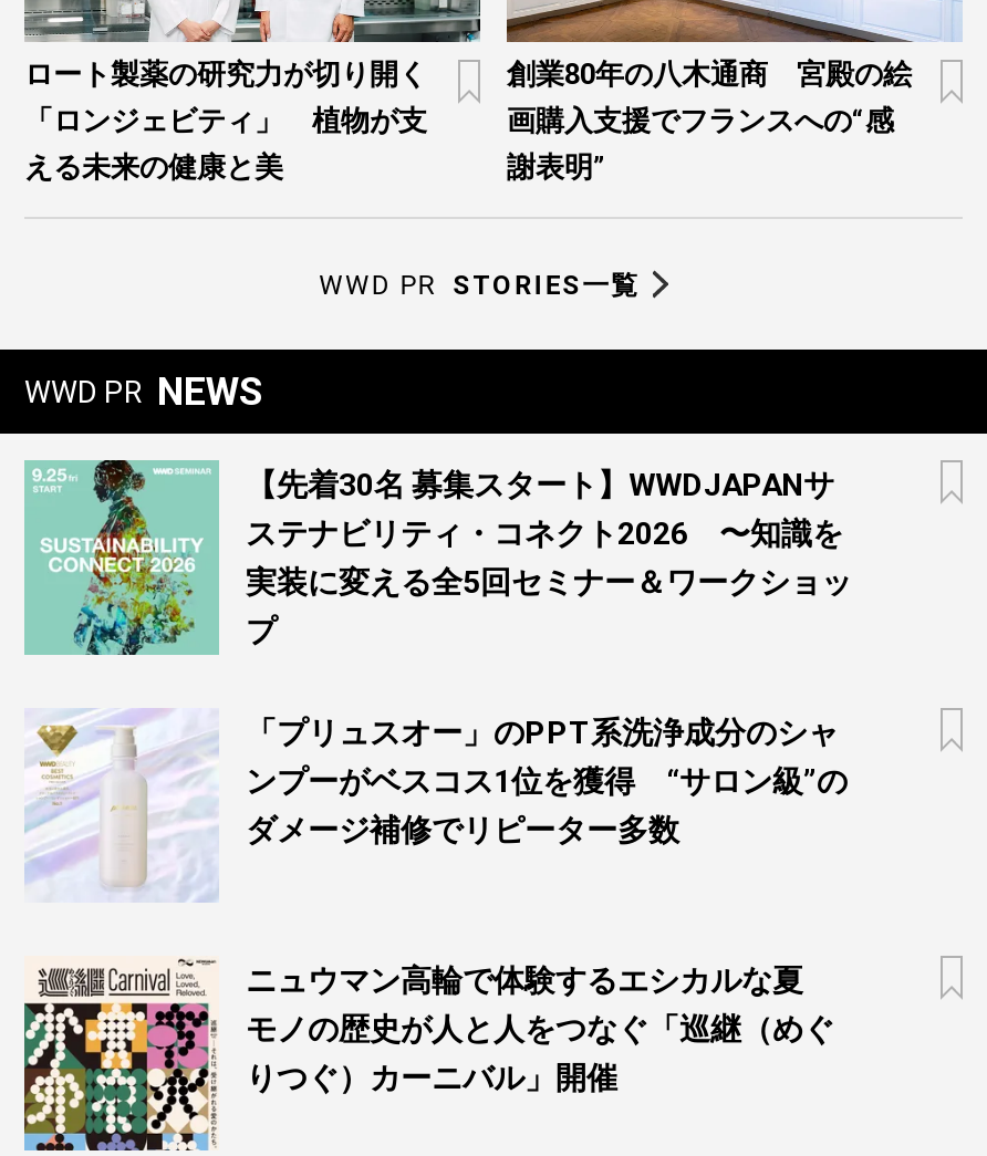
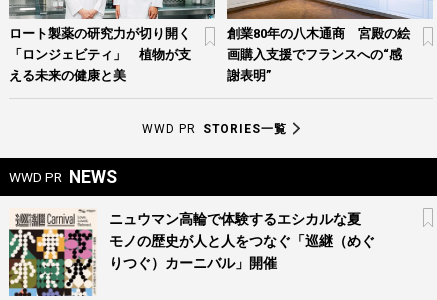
[24,458,852,848] [image] | 【先着30名 募集スタート】WWDJAPANサ | ステナビリティ・コネクト2026 〜知識を | 実装に変える全5回セミナー＆ワークショッ | プ | 「プリュスオー」のPPT系洗浄成分のシャ | ンプーがベスコス1位を獲得 “サロン級”の | ダメージ補修でリピーター多数 -> none
[24,712,217,903] [image] -> none

